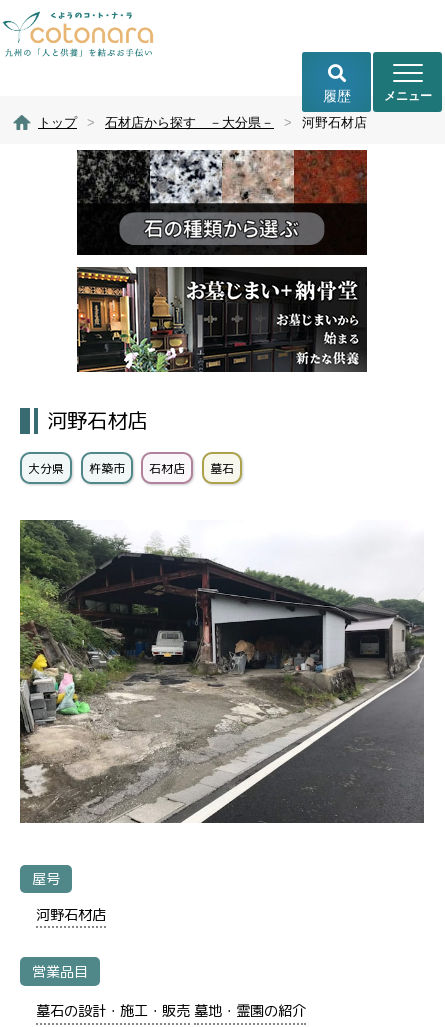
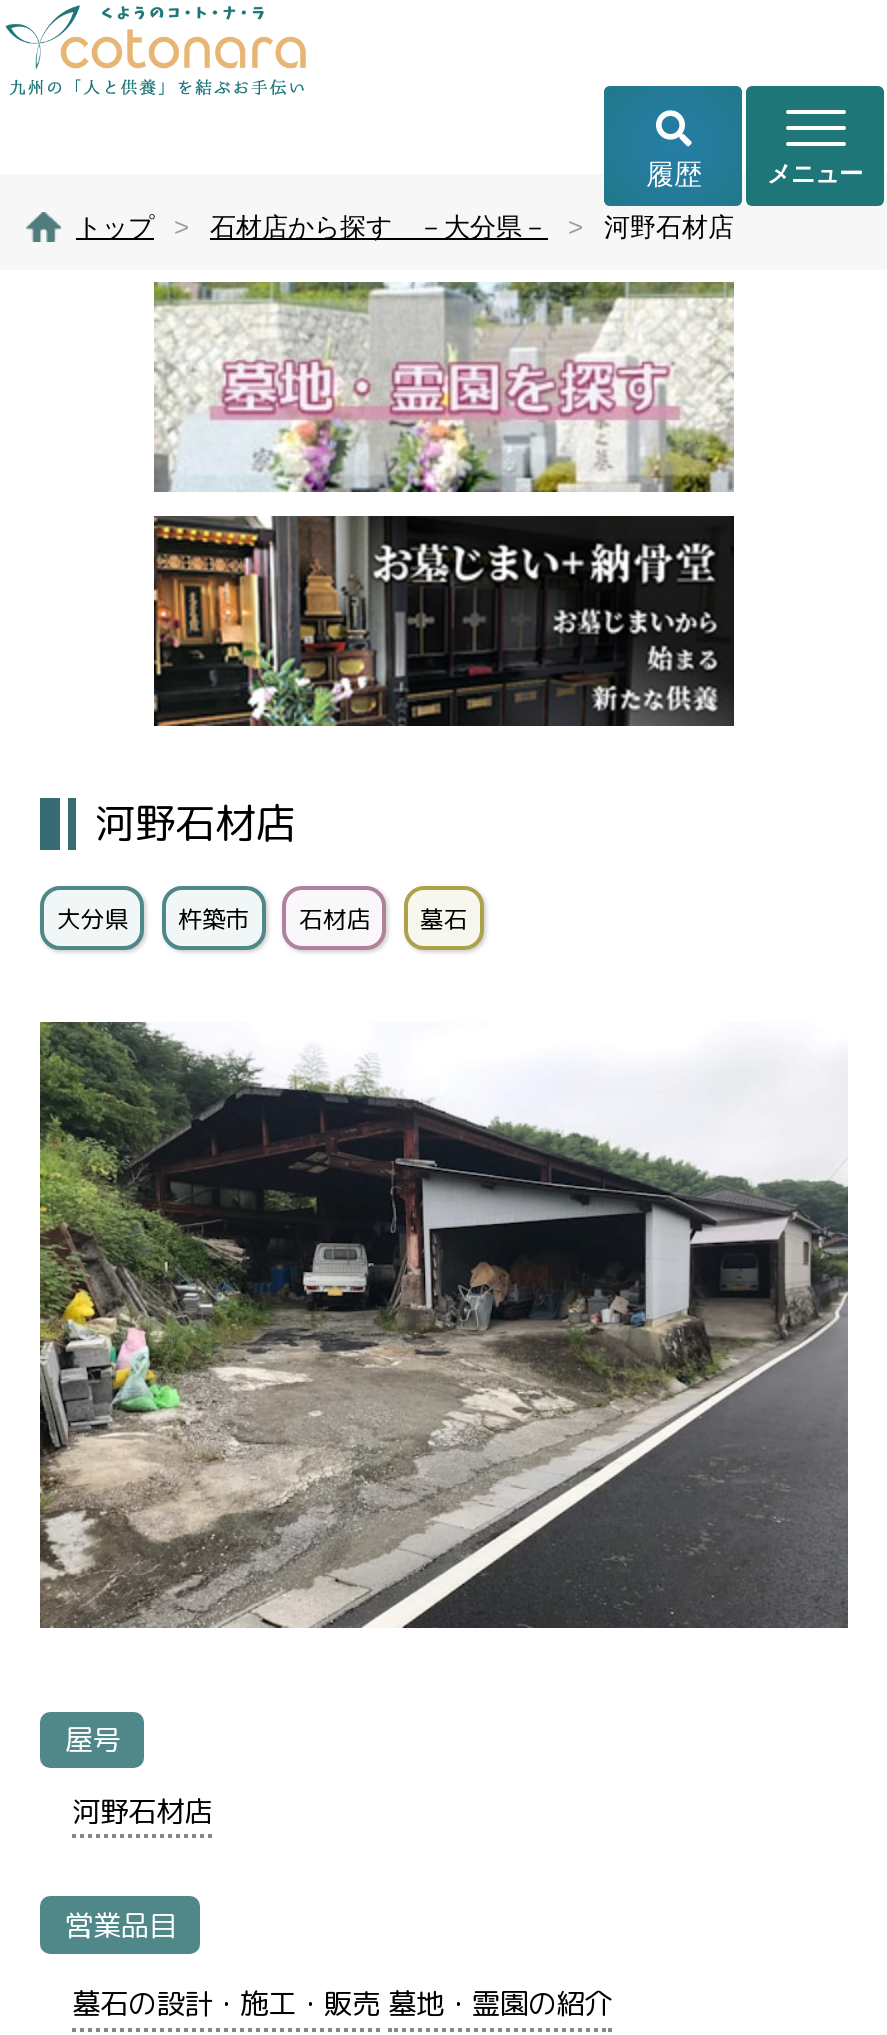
[76,149,368,256] [image] -> [154,280,736,494] [image]

